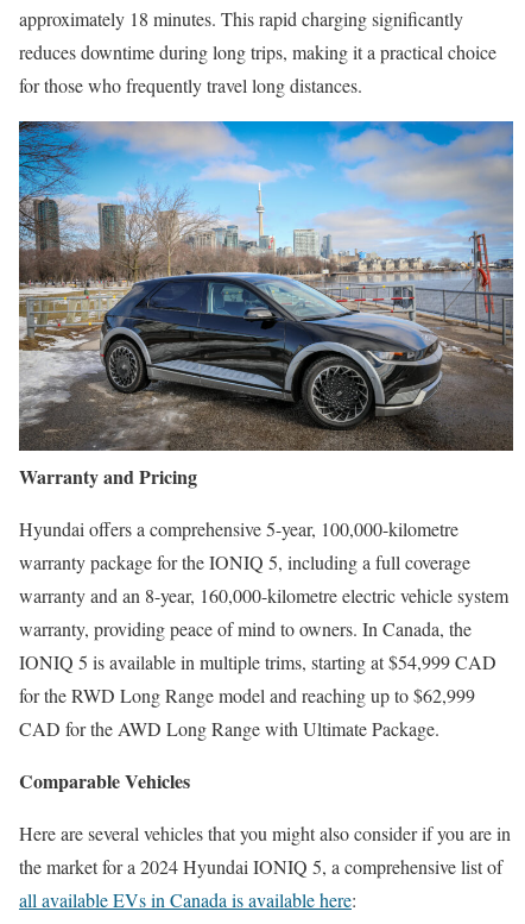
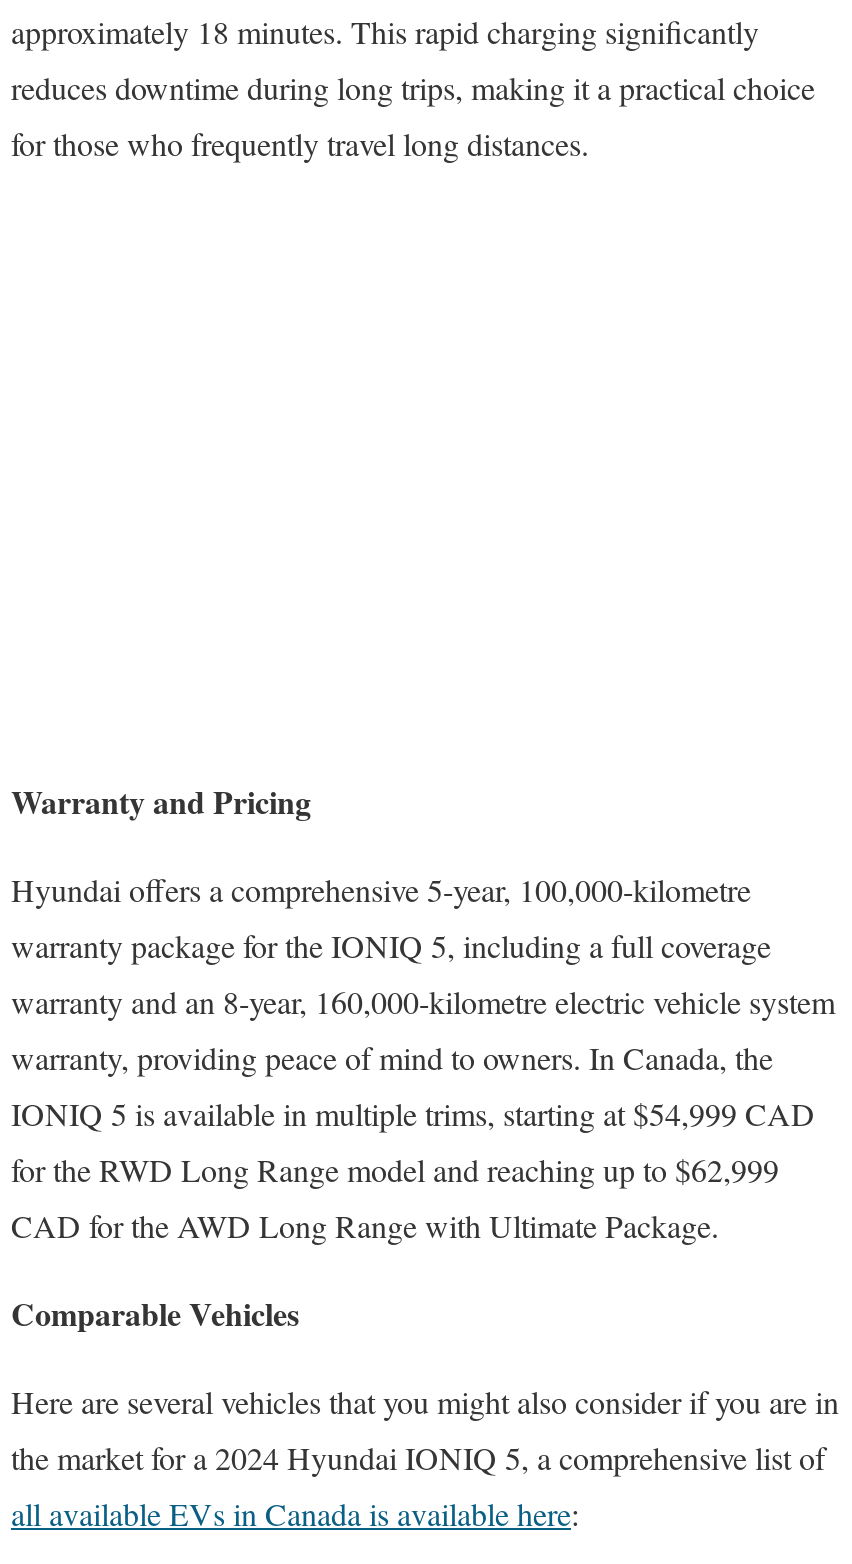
[18,120,514,452] [image] -> none

